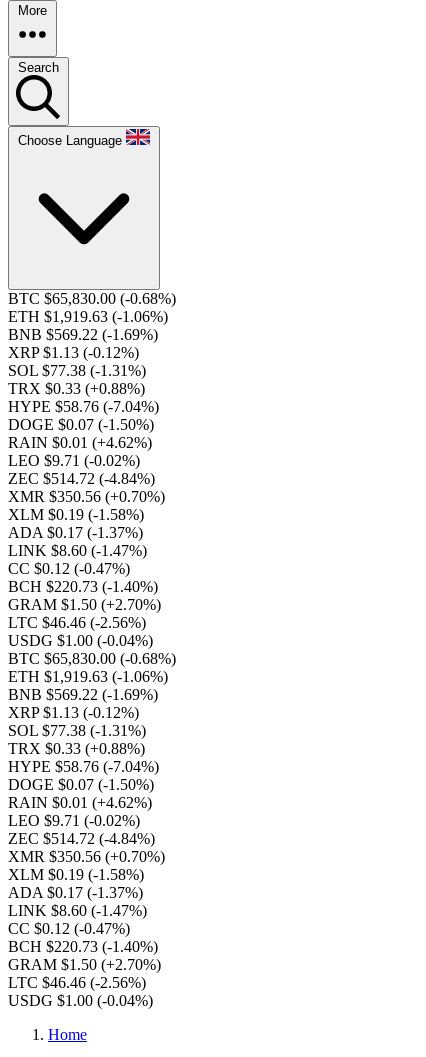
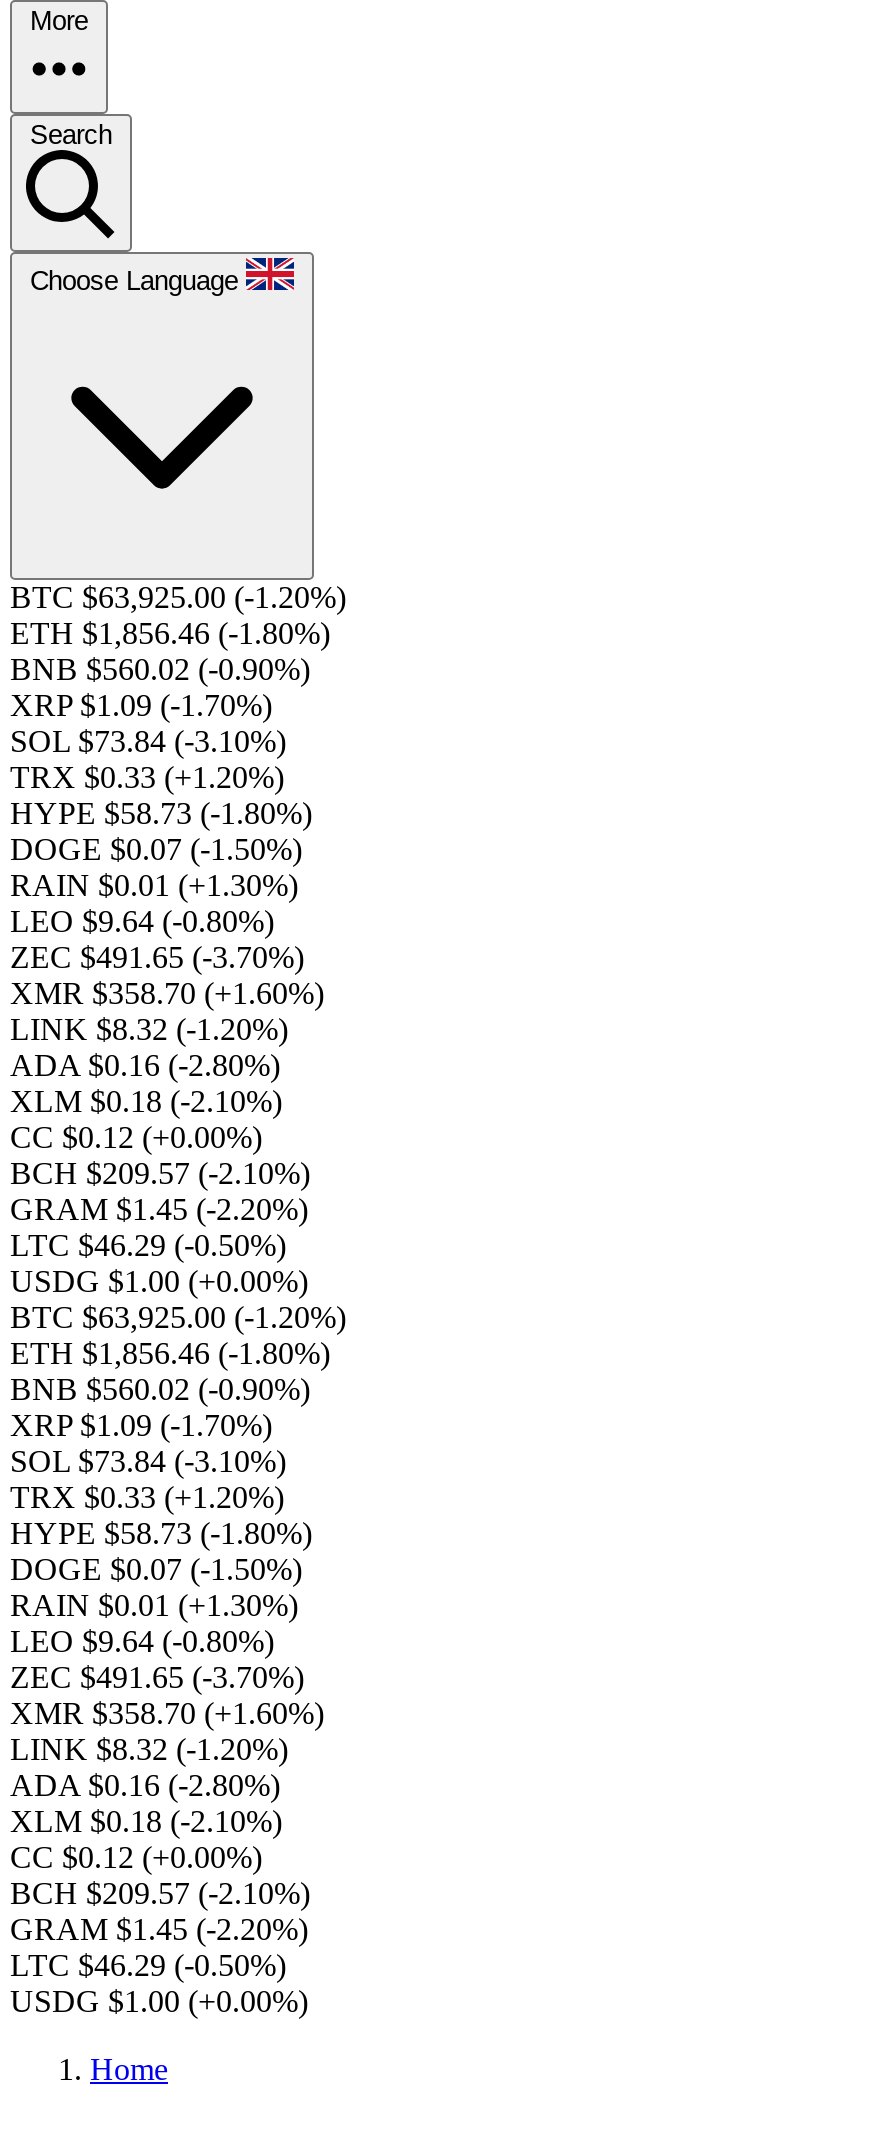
[8,290,176,307] BTC $65,830.00(-0.68%) -> [10,580,346,614] BTC $63,925.00(-1.20%)
[8,308,168,325] ETH $1,919.63 (-1.06%) -> [10,616,330,650] ETH $1,856.46 (-1.80%)
[8,326,158,343] BNB $569.22 (-1.69%) -> [10,652,310,686] BNB $560.02 (-0.90%)
[8,344,139,361] XRP $1.13 (-0.12%) -> [10,688,272,722] XRP $1.09 (-1.70%)
[8,362,146,379] SOL $77.38(-1.31%) -> [10,724,286,758] SOL $73.84(-3.10%)
[8,380,145,397] TRX $0.33 (+0.88%) -> [10,760,284,794] TRX $0.33 (+1.20%)
[8,398,159,415] HYPE $58.76 (-7.04%) -> [10,796,312,830] HYPE $58.73 (-1.80%)
[8,434,176,775] RAIN $0.01 (+4.62%) | LEO $9.71 (-0.02%) | ZEC $514.72 (-4.84%) | XMR $350.56(+0.70%) | XLM $0.19 (-1.58%) | ADA $0.17 (-1.37%) | LINK $8.60 (-1.47%) | CC $0.12 (-0.47%) | BCH $220.73 (-1.40%) | GRAM $1.50 (+2.70%) | LTC $46.46 (-2.56%) | USDG $1.00(-0.04%) | BTC $65,830.00 (-0.68%) | ETH $1,919.63 (-1.06%) | BNB $569.22 (-1.69%) | XRP $1.13 (-0.12%) | SOL $77.38(-1.31%) | TRX $0.33 (+0.88%) | HYPE $58.76 (-7.04%) -> [10,868,346,1550] RAIN $0.01 (+1.30%) | LEO $9.64 (-0.80%) | ZEC $491.65 (-3.70%) | XMR $358.70(+1.60%) | LINK $8.32 (-1.20%) | ADA $0.16 (-2.80%) | XLM $0.18 (-2.10%) | CC $0.12 (+0.00%) | BCH $209.57 (-2.10%) | GRAM $1.45 (-2.20%) | LTC $46.29 (-0.50%) | USDG $1.00(+0.00%) | BTC $63,925.00 (-1.20%) | ETH $1,856.46 (-1.80%) | BNB $560.02 (-0.90%) | XRP $1.09 (-1.70%) | SOL $73.84(-3.10%) | TRX $0.33 (+1.20%) | HYPE $58.73 (-1.80%)
[8,794,165,1009] RAIN $0.01 (+4.62%) | LEO $9.71 (-0.02%) | ZEC $514.72 (-4.84%) | XMR $350.56(+0.70%) | XLM $0.19 (-1.58%) | ADA $0.17 (-1.37%) | LINK $8.60 (-1.47%) | CC $0.12 (-0.47%) | BCH $220.73 (-1.40%) | GRAM $1.50 (+2.70%) | LTC $46.46 (-2.56%) | USDG $1.00(-0.04%) -> [10,1588,324,2018] RAIN $0.01 (+1.30%) | LEO $9.64 (-0.80%) | ZEC $491.65 (-3.70%) | XMR $358.70(+1.60%) | LINK $8.32 (-1.20%) | ADA $0.16 (-2.80%) | XLM $0.18 (-2.10%) | CC $0.12 (+0.00%) | BCH $209.57 (-2.10%) | GRAM $1.45 (-2.20%) | LTC $46.29 (-0.50%) | USDG $1.00(+0.00%)

